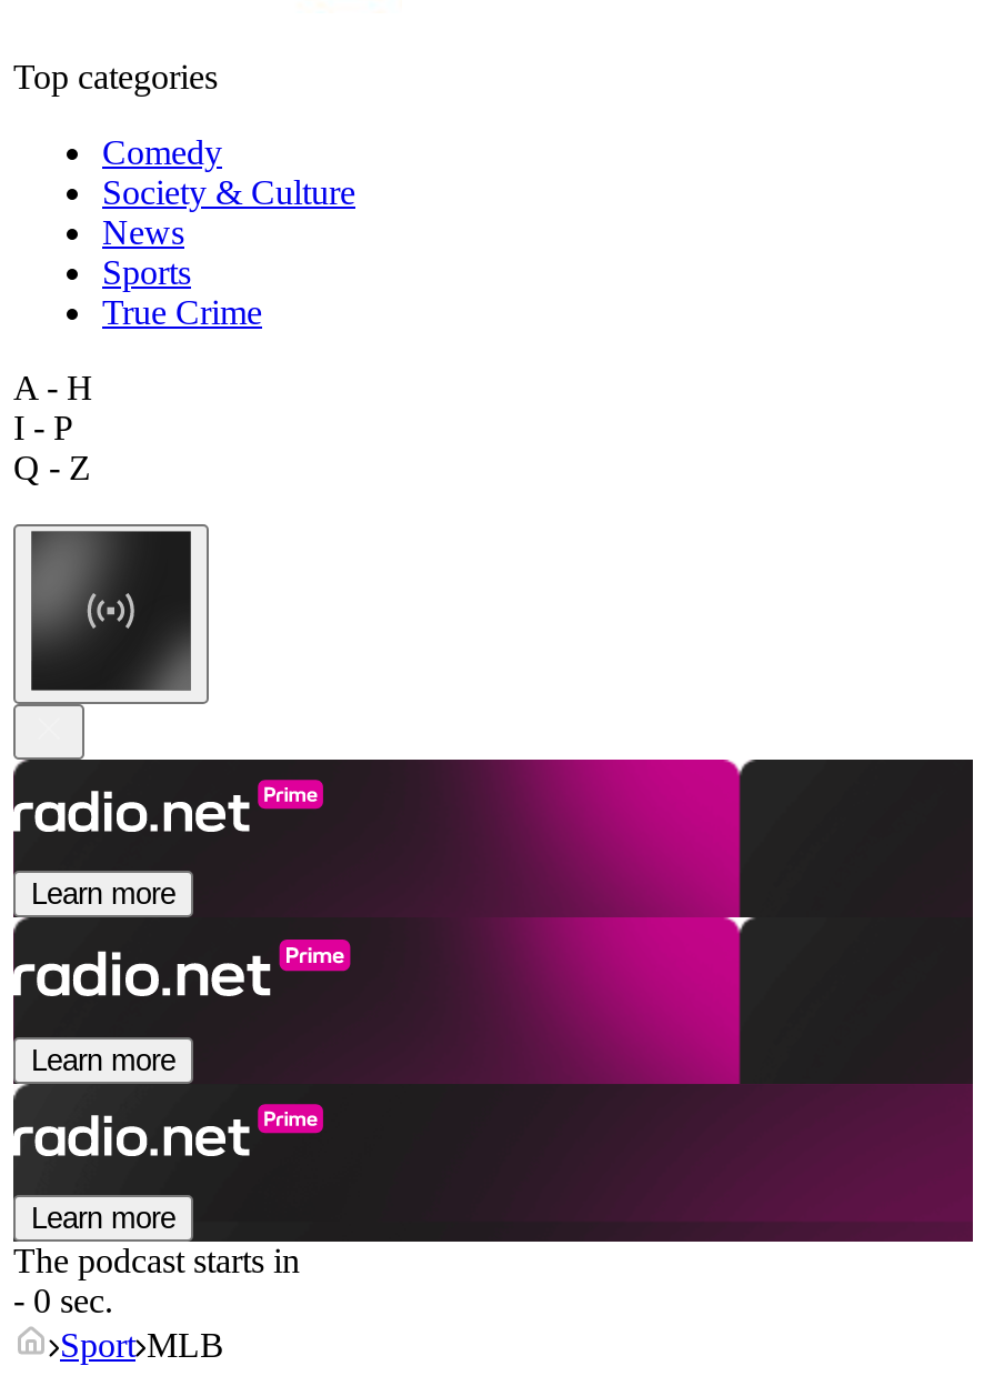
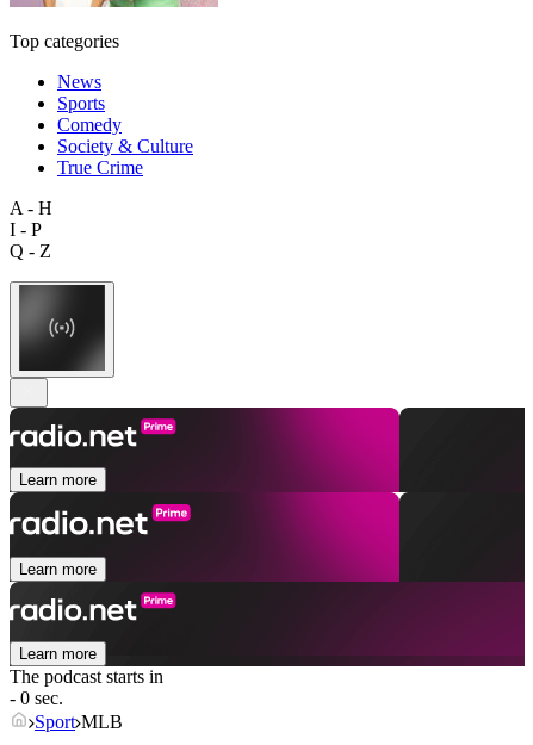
moved [102,133,355,211] -> [57,114,193,156]: Comedy | Society & Culture
moved [102,213,191,291] -> [57,71,105,113]: News | Sports

